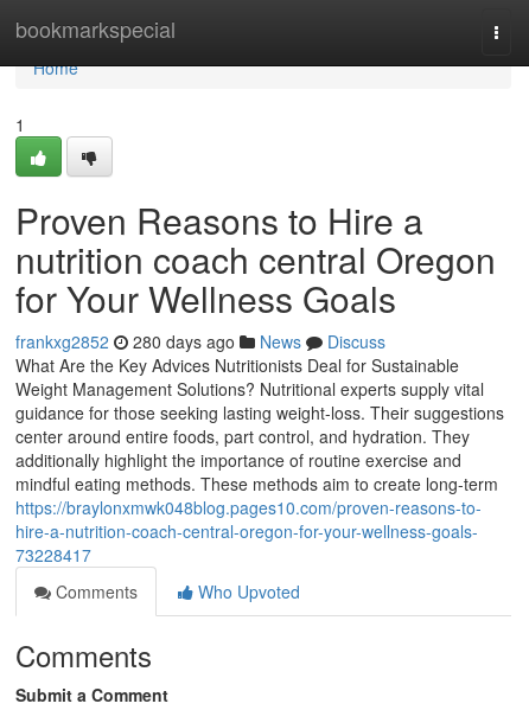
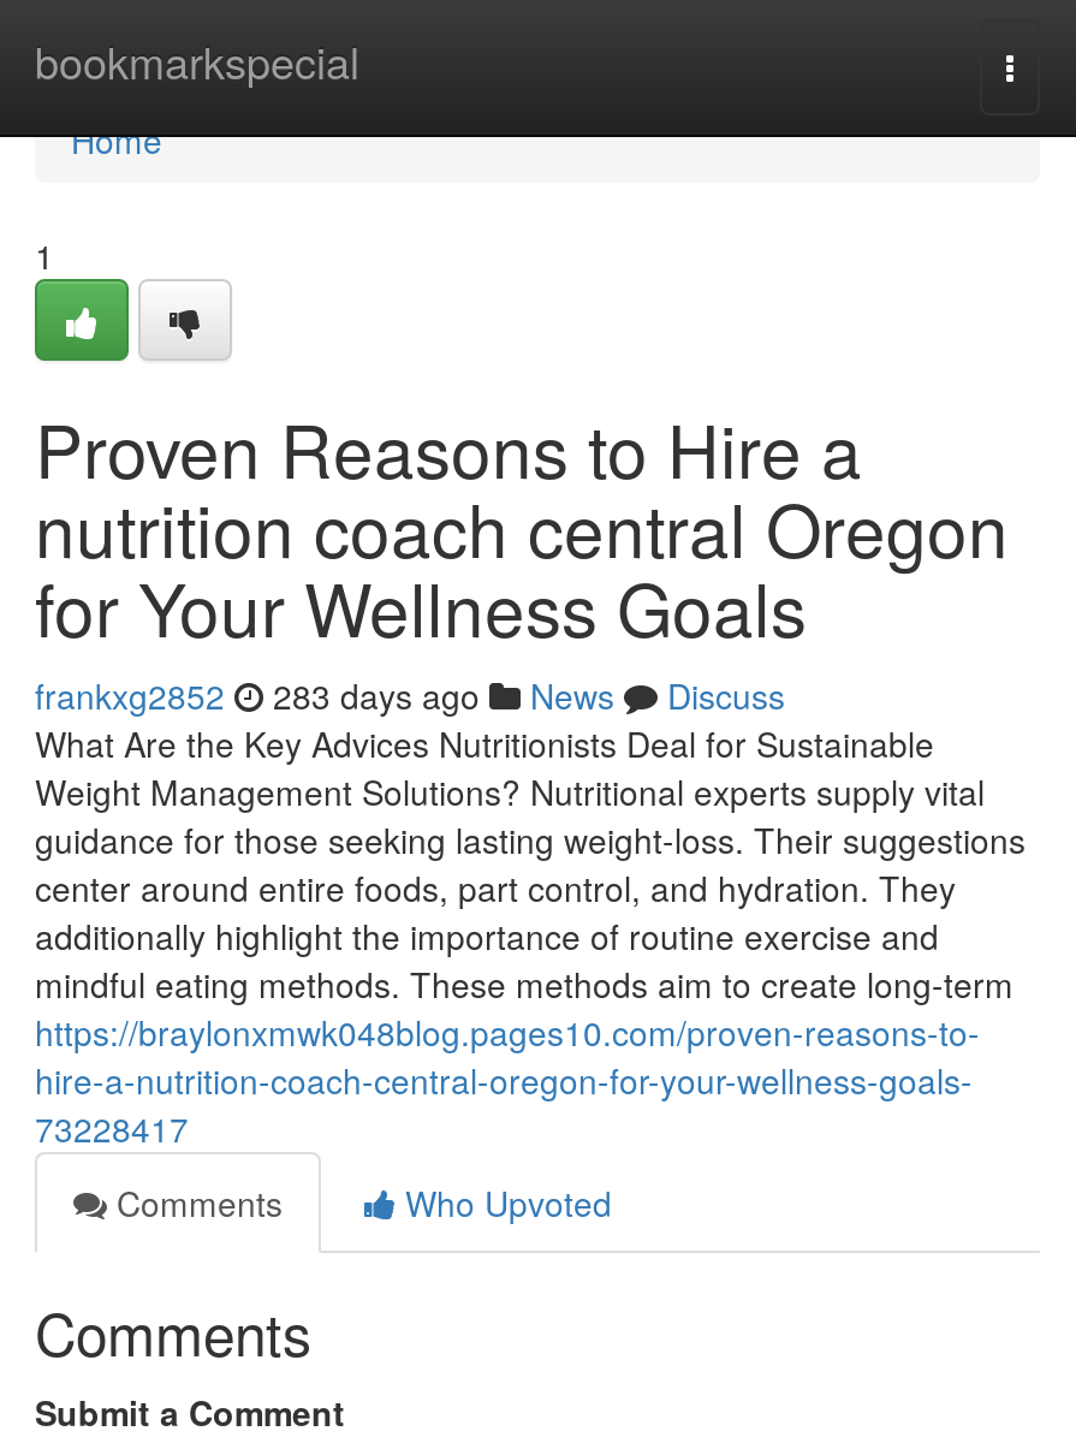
[15,330,385,353] frankxg2852 280 days ago News Discuss -> [35,671,785,719] frankxg2852 283 days ago News Discuss

